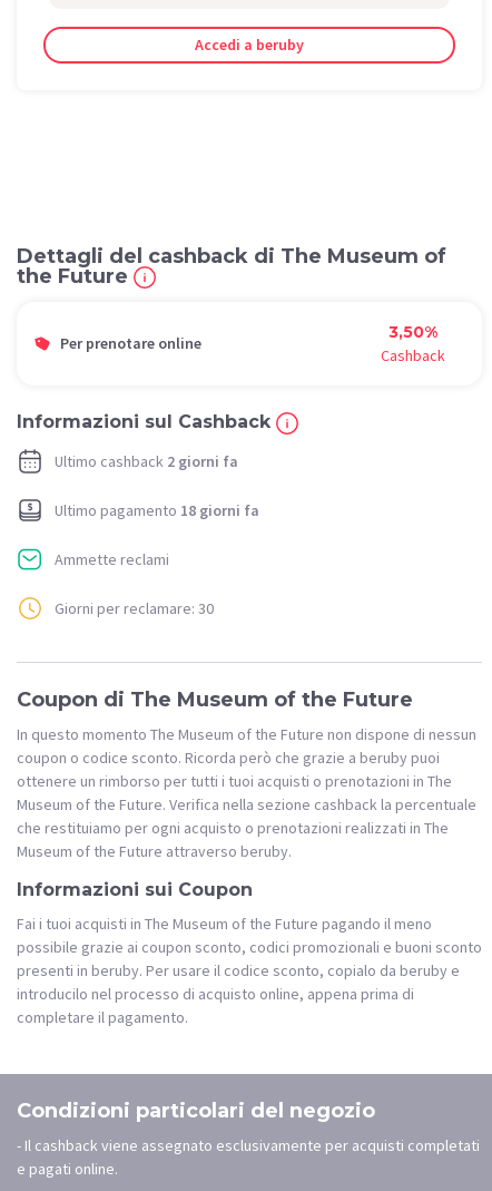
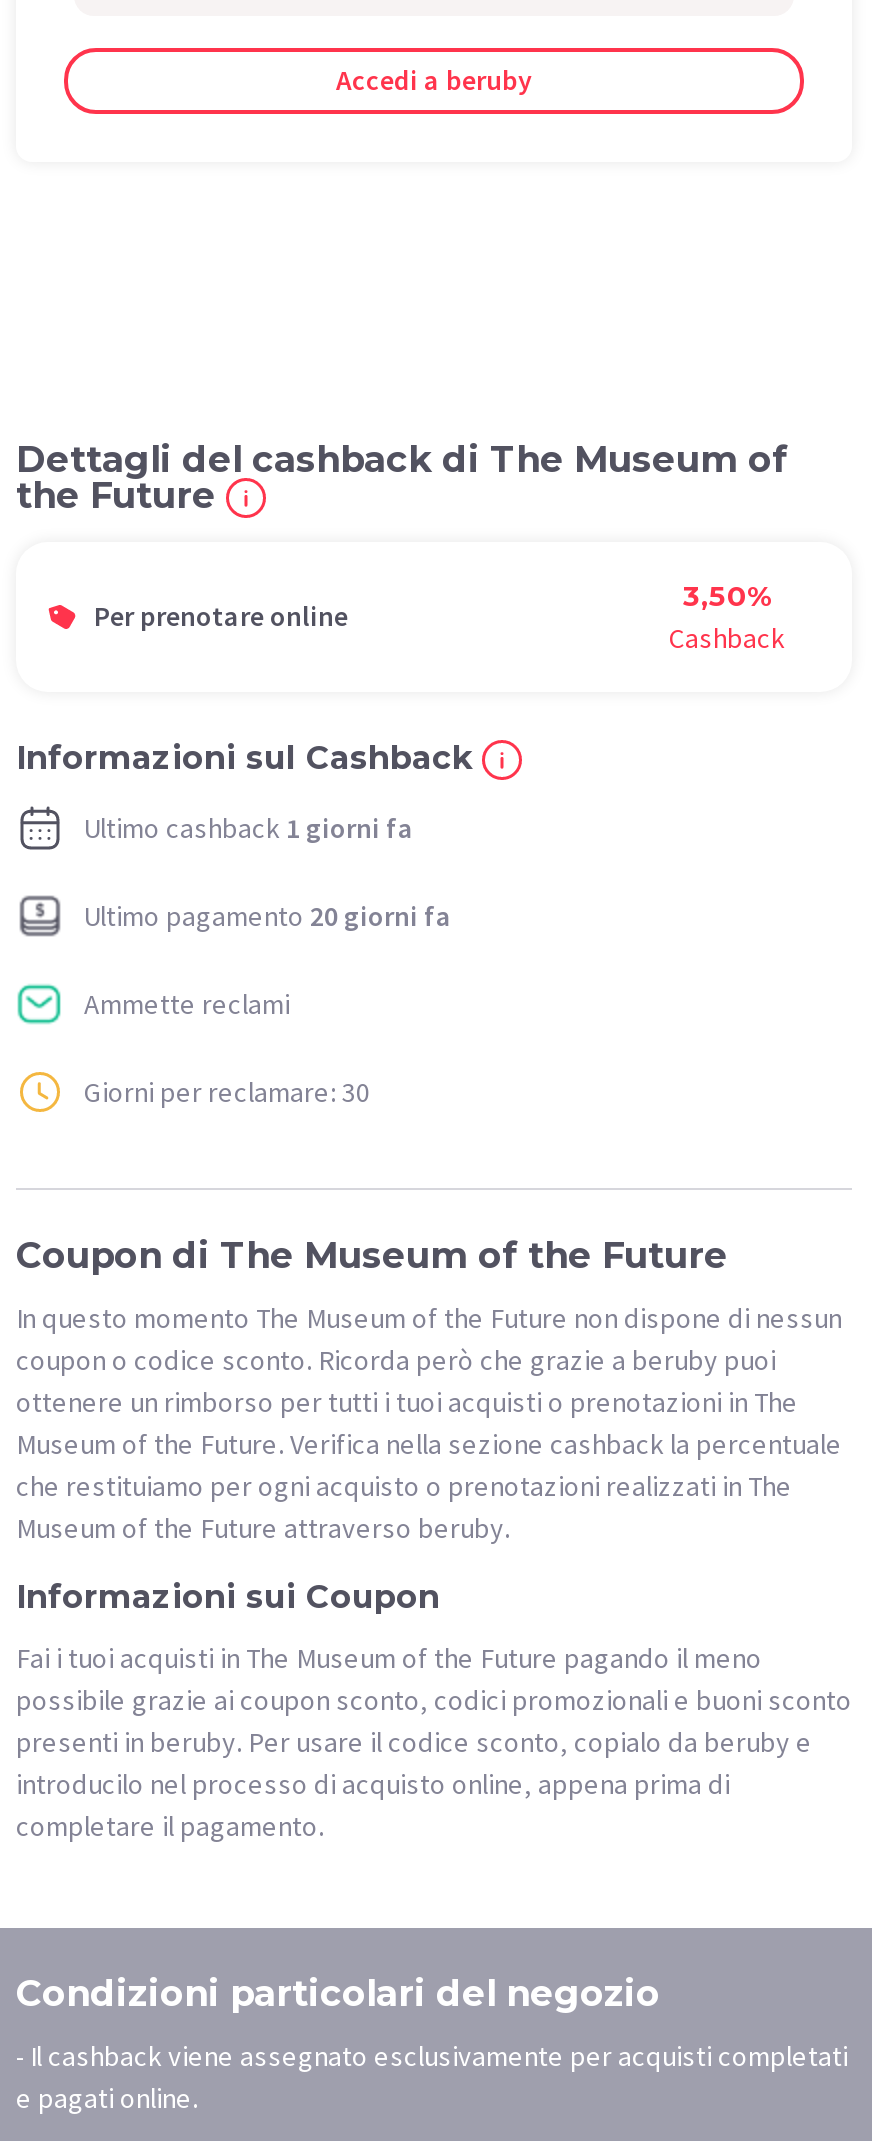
[55,451,238,471] Ultimo cashback 2 giorni fa -> [84,809,414,845] Ultimo cashback 1 giorni fa
[55,500,259,520] Ultimo pagamento 18 giorni fa -> [84,897,452,933] Ultimo pagamento 20 giorni fa

